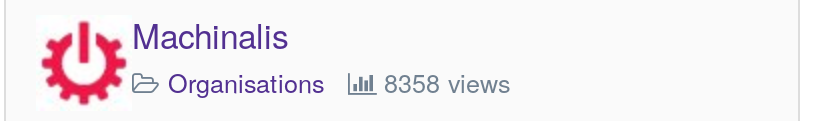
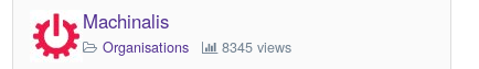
[168,65,510,101] Organisations 8358 views -> [103,37,291,57] Organisations 8345 views

